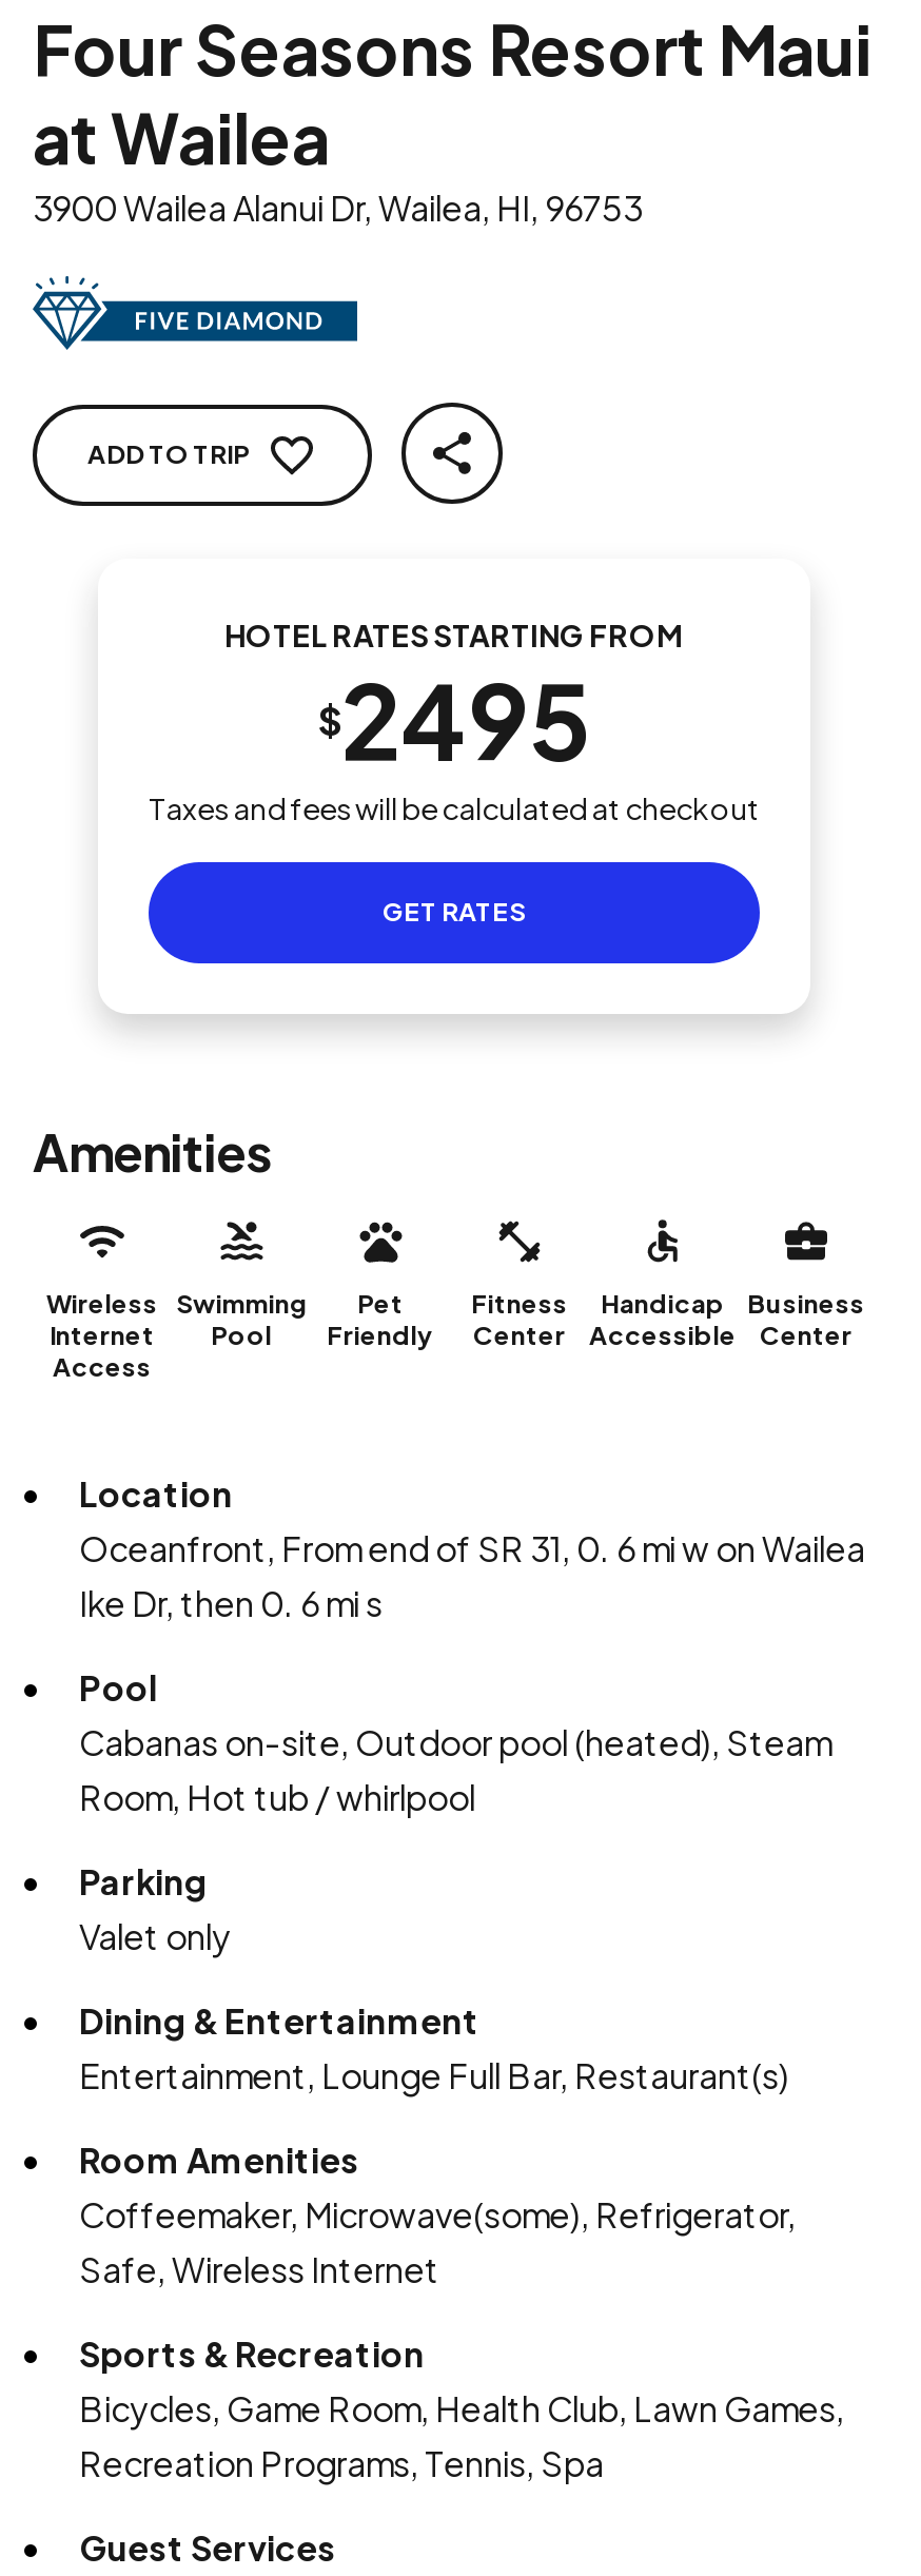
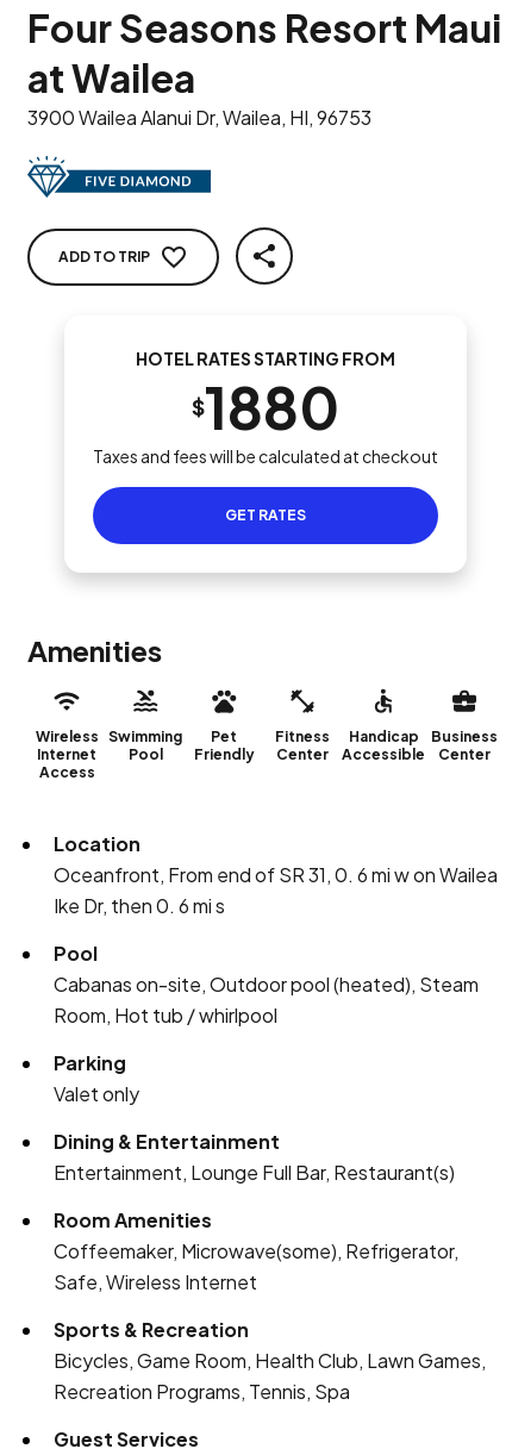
[318,656,590,784] $2495 -> [192,370,339,443] $1880

